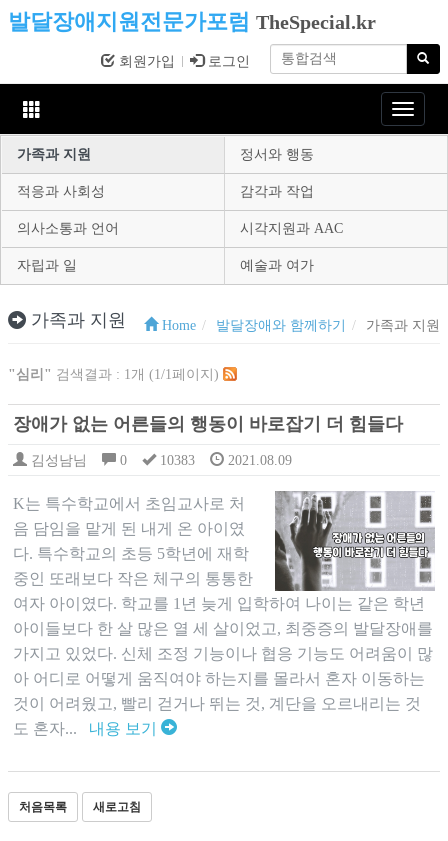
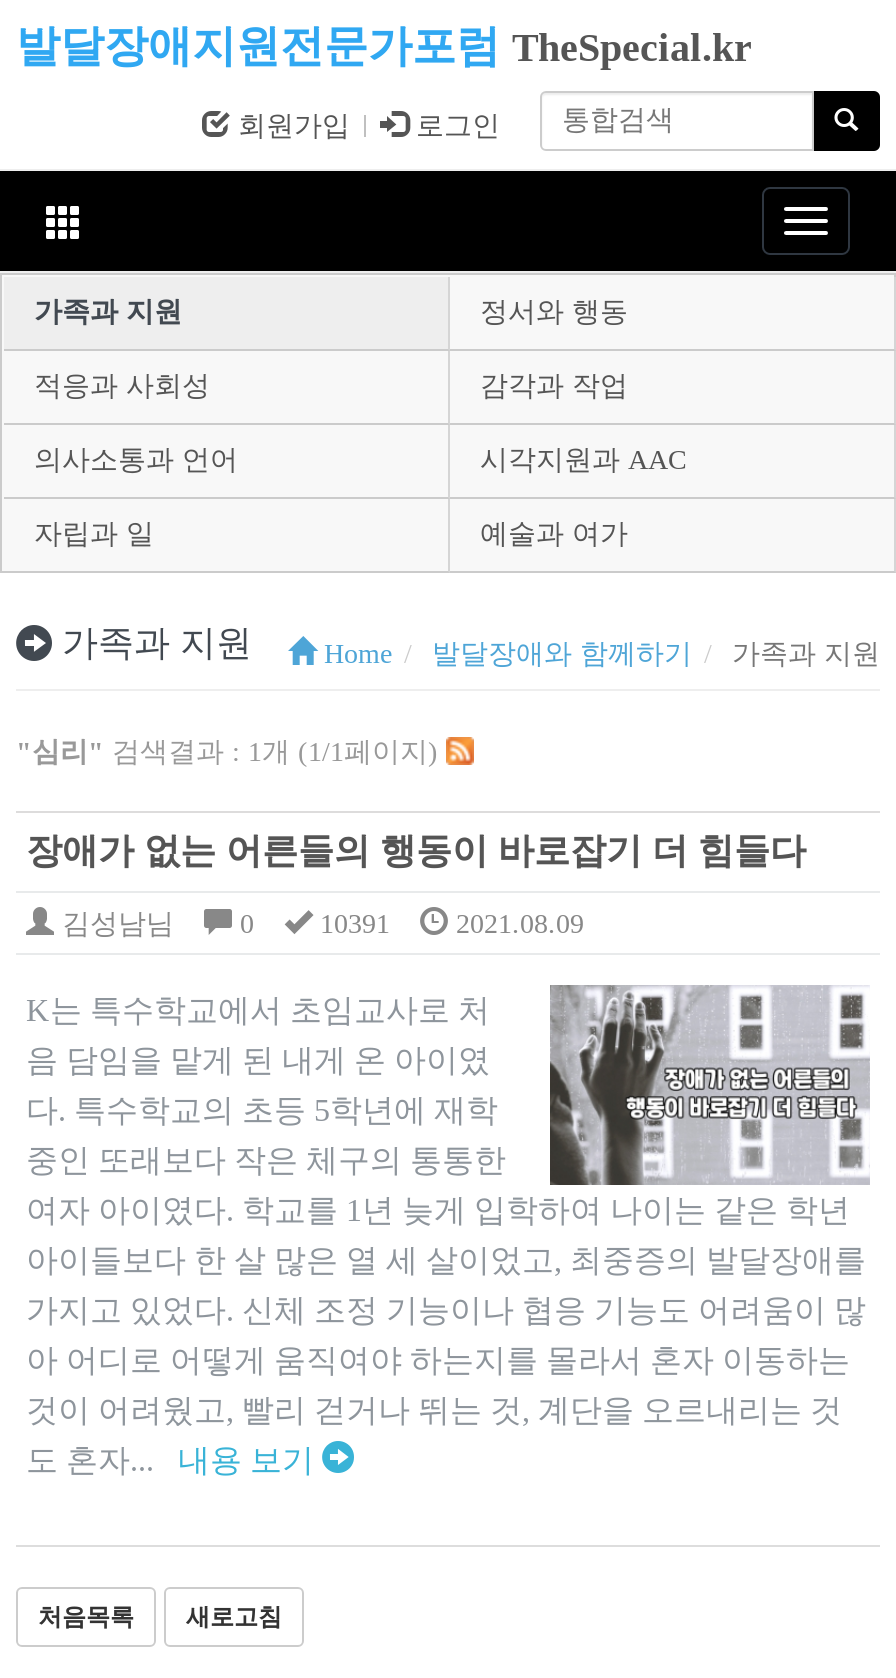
[156,453,195,468] 10383 -> [312,909,390,939] 10391

